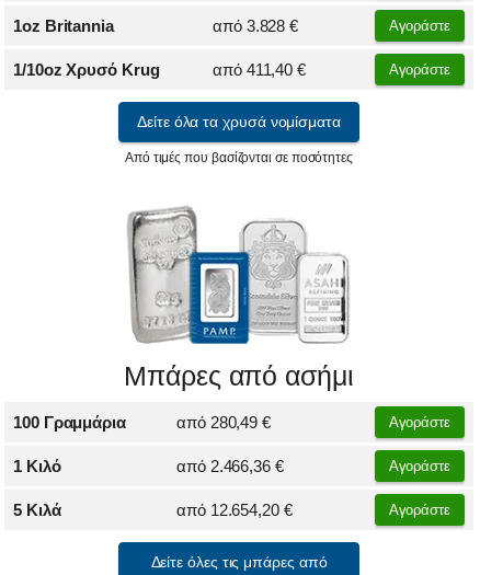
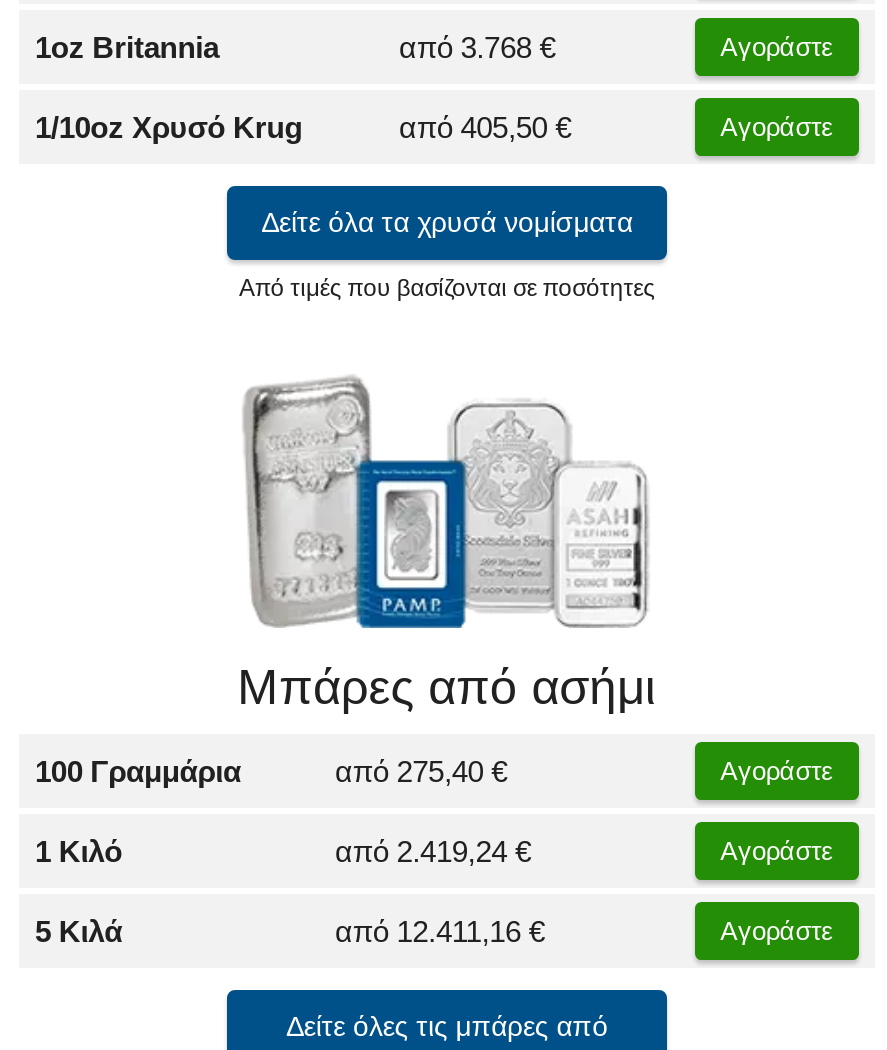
[213,17,298,35] από 3.828 € -> [399,30,555,64] από 3.768 €
[213,60,306,79] από 411,40 € -> [399,110,571,144] από 405,50 €
[176,413,271,432] από 280,49 € -> [335,755,507,789] από 275,40 €
[176,457,284,476] από 2.466,36 € -> [335,835,531,869] από 2.419,24 €
[176,501,292,520] από 12.654,20 € -> [335,915,545,949] από 12.411,16 €

